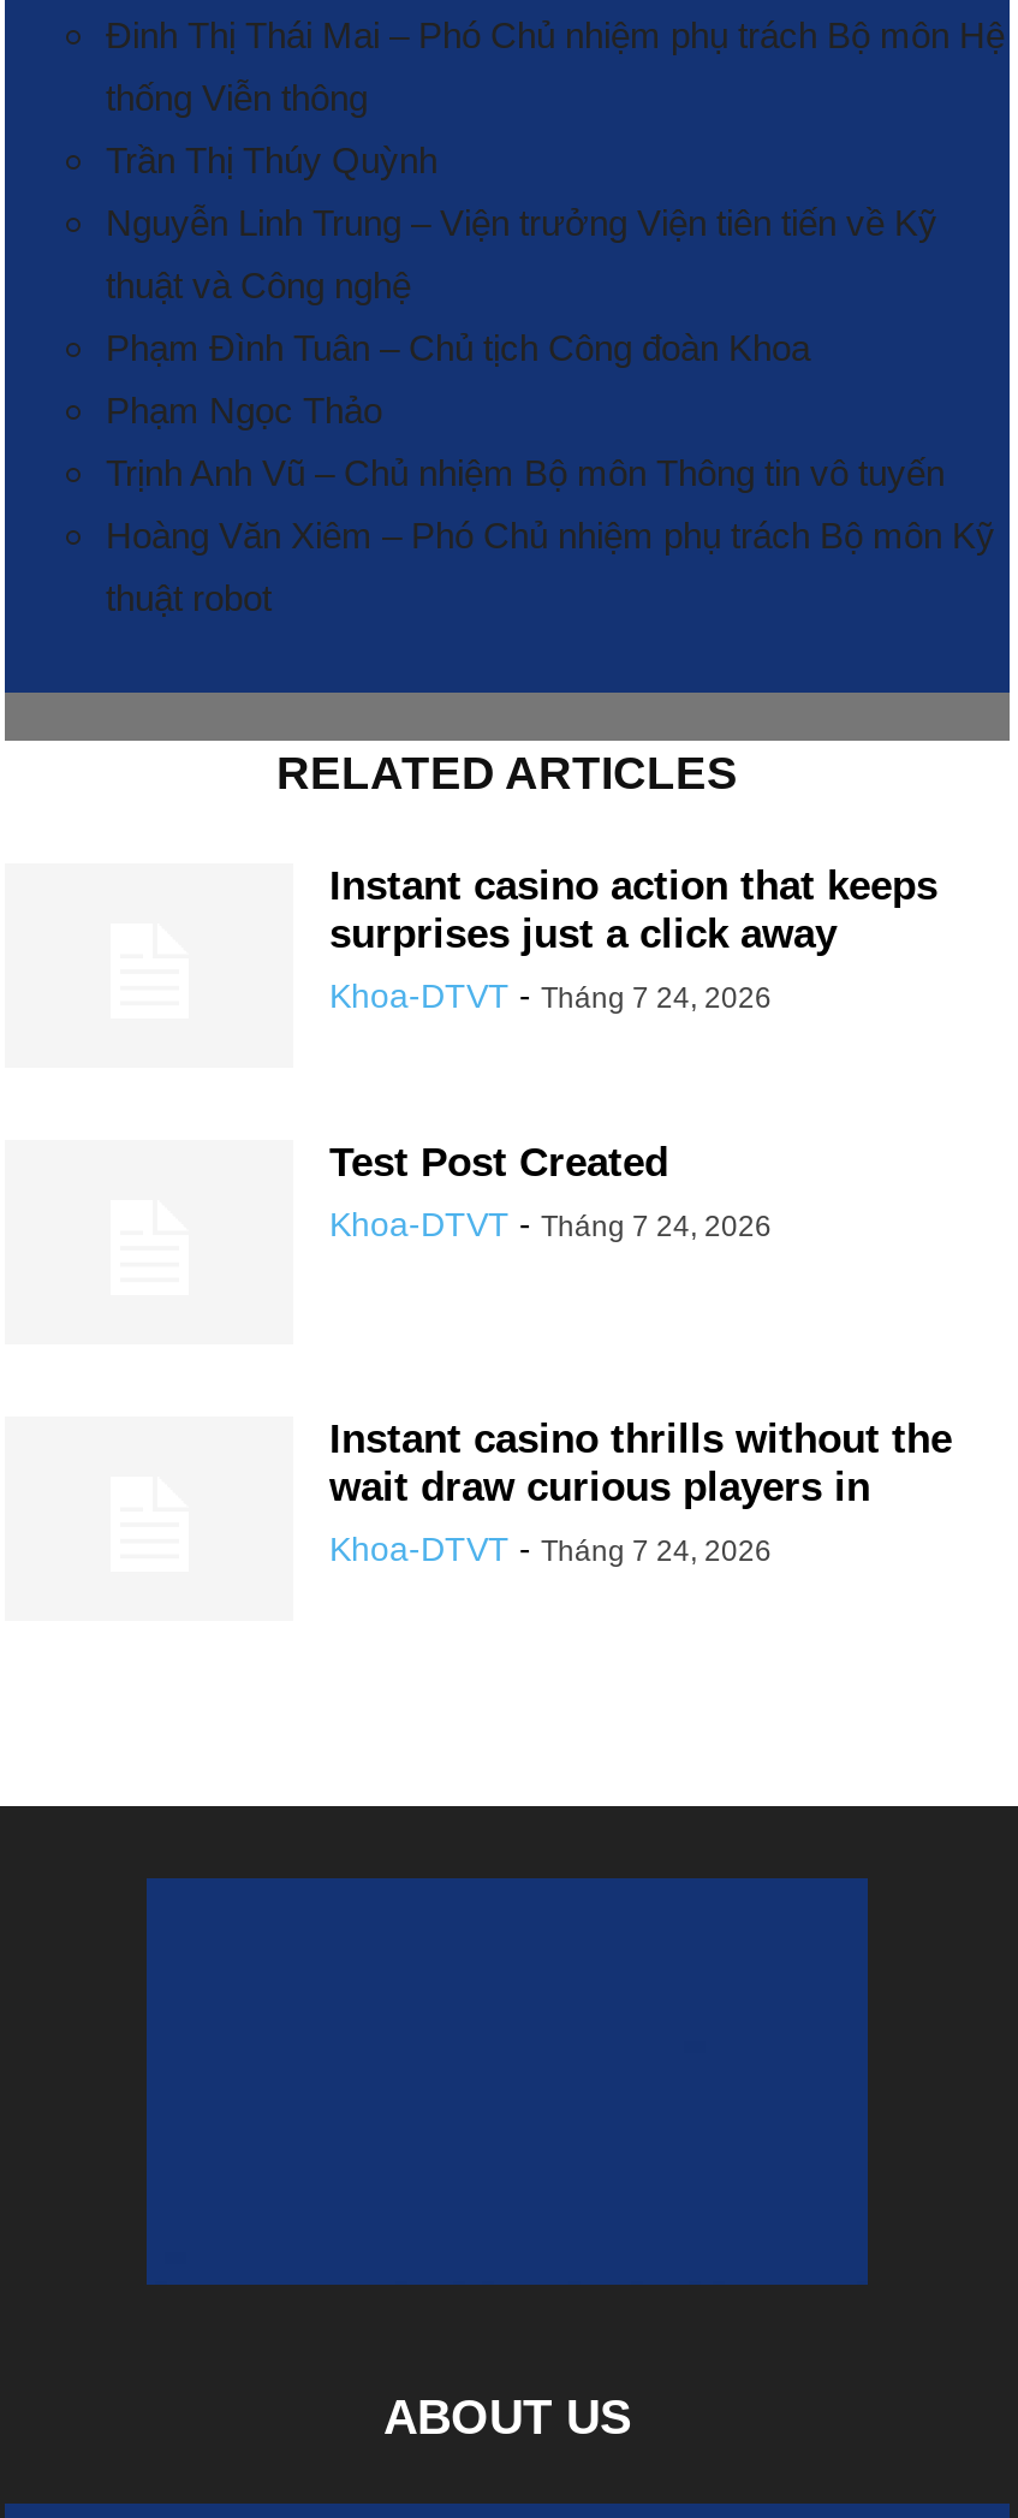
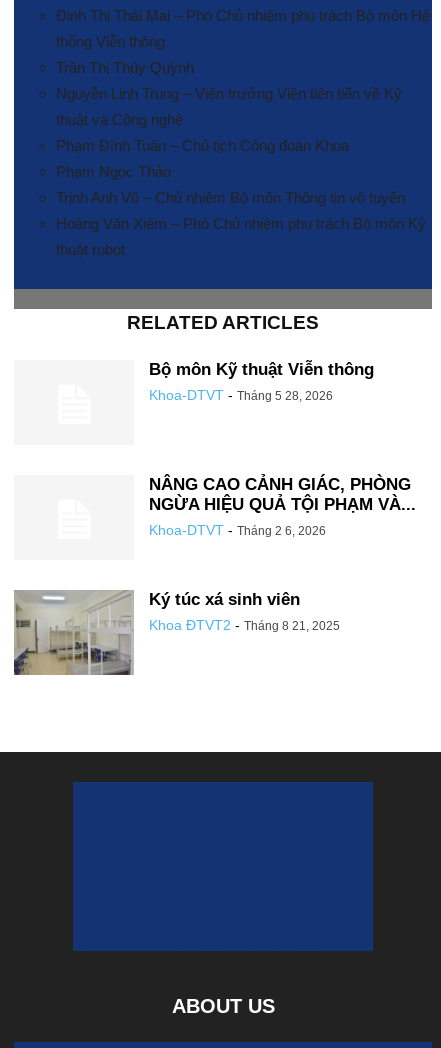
none -> [13,590,134,676] [image]
[329,864,937,1016] Instant casino action that keeps | surprises just a click away | Khoa-DTVT - Tháng 7 24, 2026 -> [149,360,374,403] Bộ môn Kỹ thuật Viễn thông | Khoa-DTVT - Tháng 5 28, 2026
[329,1141,772,1244] Test Post Created | Khoa-DTVT - Tháng 7 24, 2026 -> [149,475,416,538] NÂNG CAO CẢNH GIÁC, PHÒNG | NGỪA HIỆU QUẢ TỘI PHẠM VÀ... | Khoa-DTVT - Tháng 2 6, 2026
[329,1417,952,1569] Instant casino thrills without the | wait draw curious players in | Khoa-DTVT - Tháng 7 24, 2026 -> [149,590,340,633] Ký túc xá sinh viên | Khoa ĐTVT2 - Tháng 8 21, 2025

